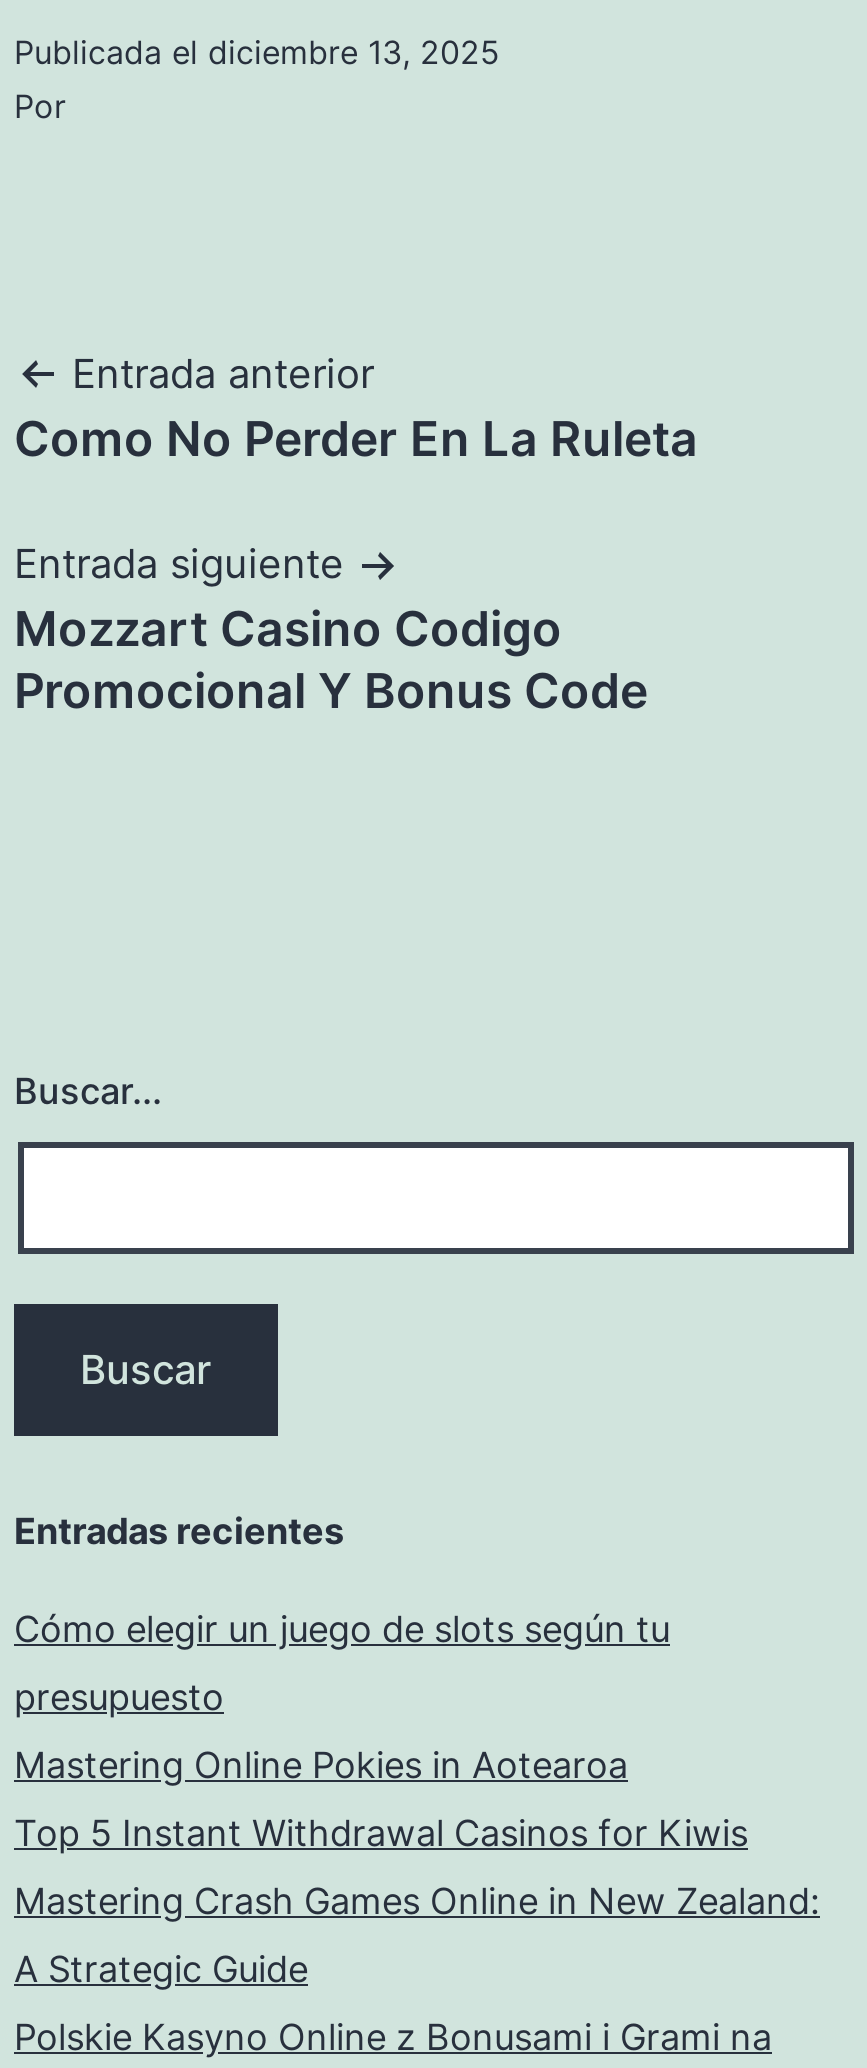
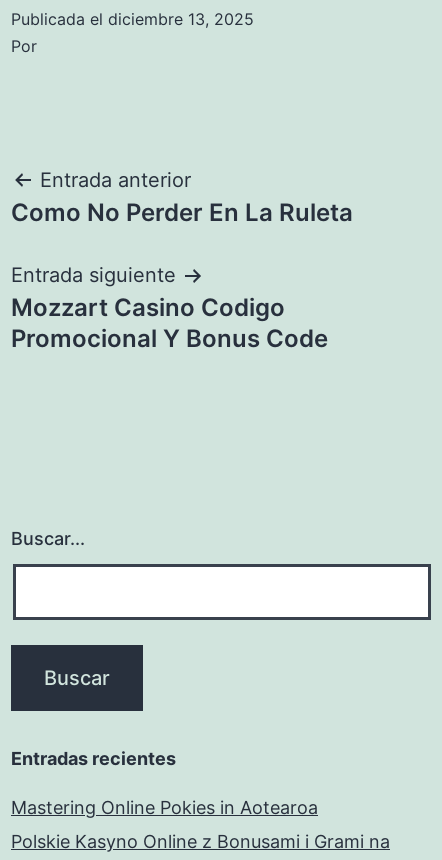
[14,1608,670,1718] Cómo elegir un juego de slots según tu | presupuesto -> none
[14,1812,820,1990] Top 5 Instant Withdrawal Casinos for Kiwis | Mastering Crash Games Online in New Zealand: | A Strategic Guide -> none

